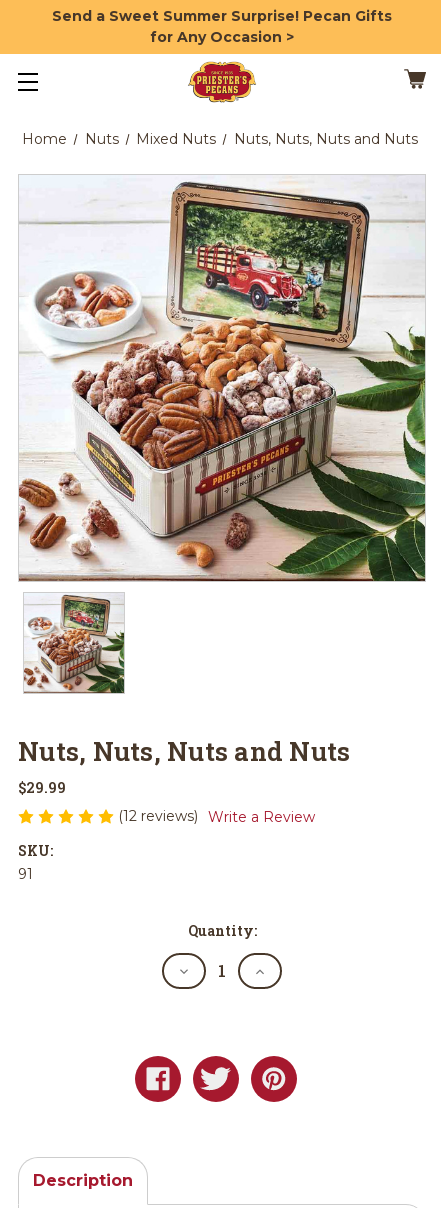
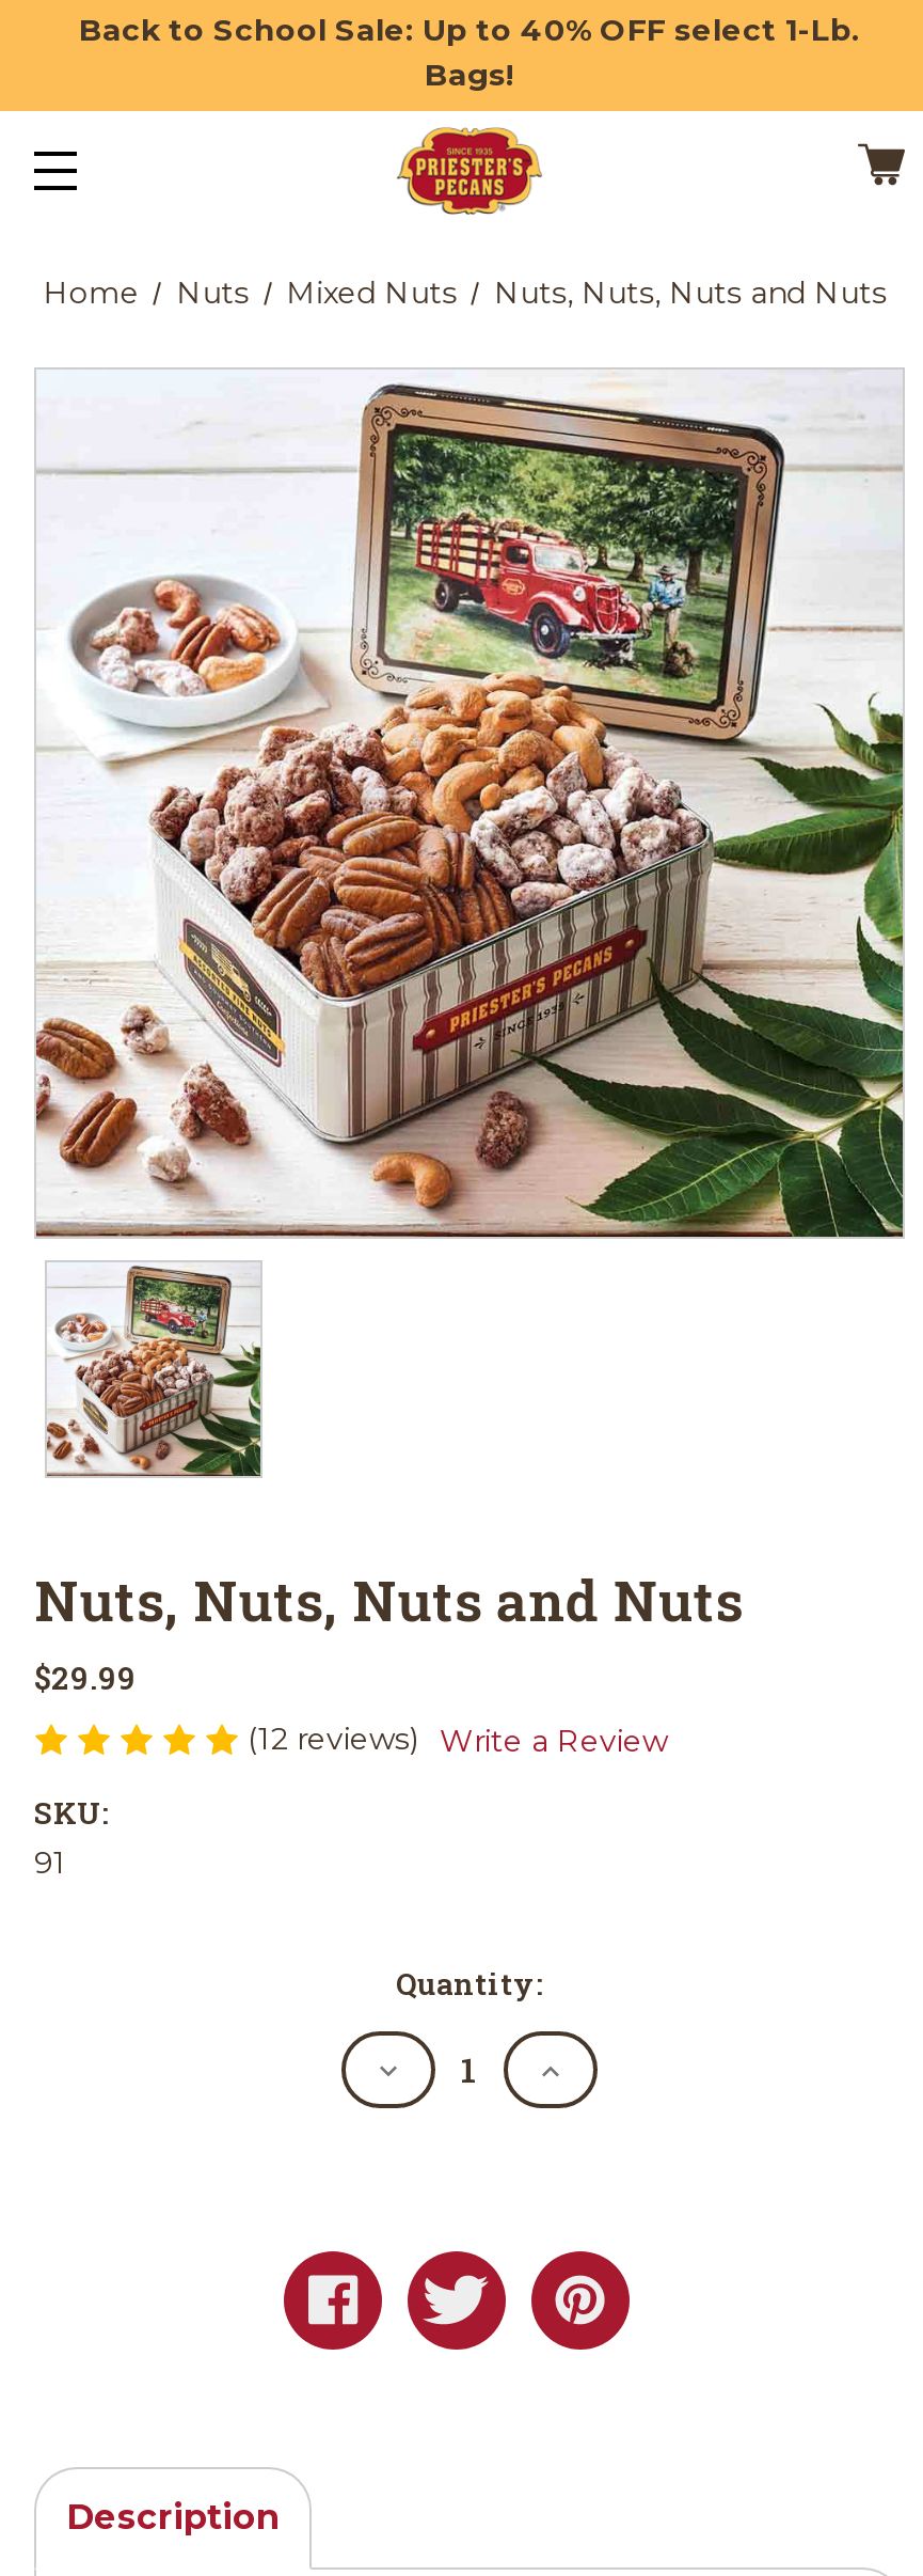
[52,7,392,46] Send a Sweet Summer Surprise! Pecan Gifts | for Any Occasion > -> [79,11,860,94] Back to School Sale: Up to 40% OFF select 1-Lb. | Bags!

